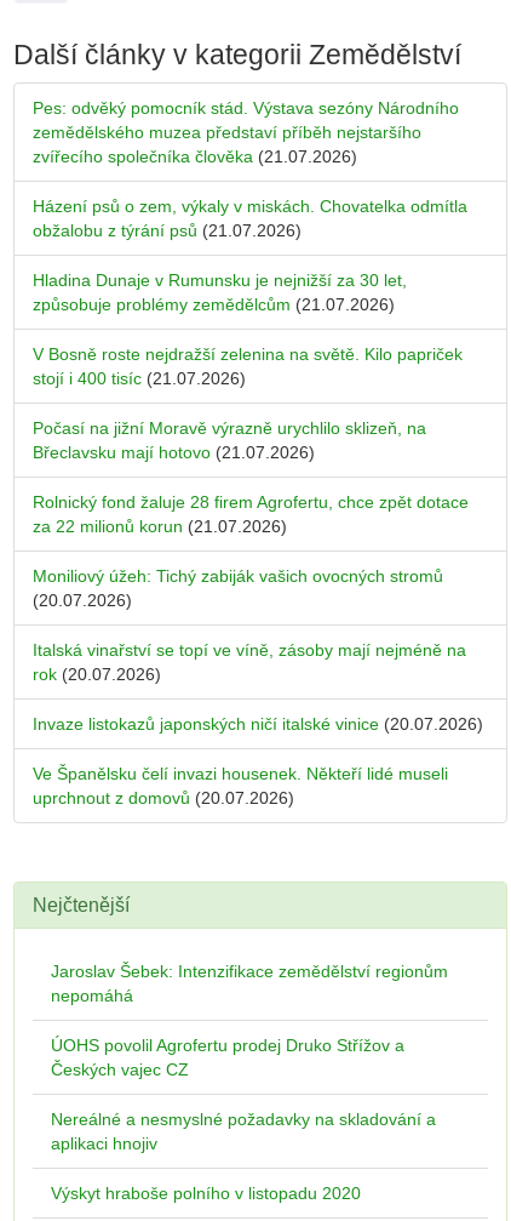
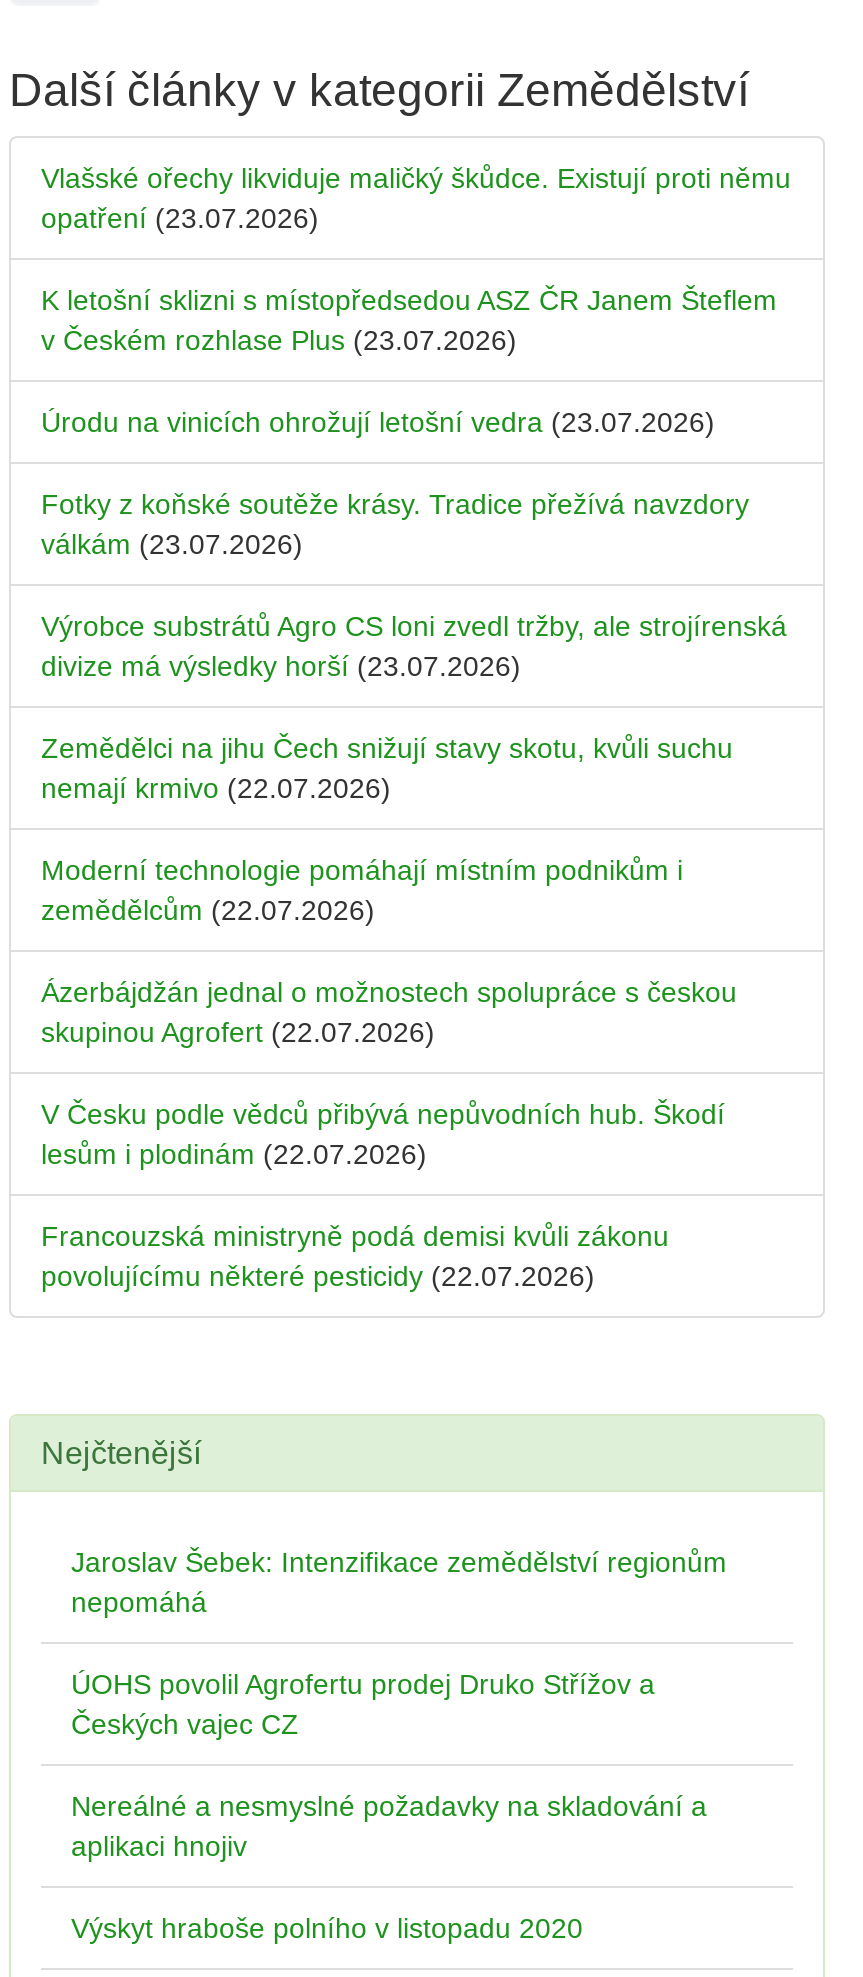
[33,99,459,166] Pes: odvěký pomocník stád. Výstava sezóny Národního | zemědělského muzea představí příběh nejstaršího | zvířecího společníka člověka (21.07.2026) -> [41,163,791,235] Vlašské ořechy likviduje maličký škůdce. Existují proti němu | opatření (23.07.2026)
[33,197,467,240] Házení psů o zem, výkaly v miskách. Chovatelka odmítla | obžalobu z týrání psů (21.07.2026) -> [41,285,777,357] K letošní sklizni s místopředsedou ASZ ČR Janem Šteflem | v Českém rozhlase Plus (23.07.2026)
[33,271,407,314] Hladina Dunaje v Rumunsku je nejnižší za 30 let, | způsobuje problémy zemědělcům (21.07.2026) -> [41,407,715,439] Úrodu na vinicích ohrožují letošní vedra (23.07.2026)
[33,345,463,388] V Bosně roste nejdražší zelenina na světě. Kilo papriček | stojí i 400 tisíc (21.07.2026) -> [41,489,749,561] Fotky z koňské soutěže krásy. Tradice přežívá navzdory | válkám (23.07.2026)
[33,419,426,462] Počasí na jižní Moravě výrazně urychlilo sklizeň, na | Břeclavsku mají hotovo (21.07.2026) -> [41,611,787,683] Výrobce substrátů Agro CS loni zvedl tržby, ale strojírenská | divize má výsledky horší (23.07.2026)
[33,493,469,536] Rolnický fond žaluje 28 firem Agrofertu, chce zpět dotace | za 22 milionů korun (21.07.2026) -> [41,733,733,805] Zemědělci na jihu Čech snižují stavy skotu, kvůli suchu | nemají krmivo (22.07.2026)
[33,567,443,610] Moniliový úžeh: Tichý zabiják vašich ovocných stromů | (20.07.2026) -> [41,855,683,927] Moderní technologie pomáhají místním podnikům i | zemědělcům (22.07.2026)
[33,641,466,684] Italská vinařství se topí ve víně, zásoby mají nejméně na | rok (20.07.2026) -> [41,977,737,1049] Ázerbájdžán jednal o možnostech spolupráce s českou | skupinou Agrofert (22.07.2026)
[33,715,483,734] Invaze listokazů japonských ničí italské vinice (20.07.2026) -> [41,1099,725,1171] V Česku podle vědců přibývá nepůvodních hub. Škodí | lesům i plodinám (22.07.2026)
[33,764,448,808] Ve Španělsku čelí invazi housenek. Někteří lidé museli | uprchnout z domovů (20.07.2026) -> [41,1221,669,1293] Francouzská ministryně podá demisi kvůli zákonu | povolujícímu některé pesticidy (22.07.2026)

